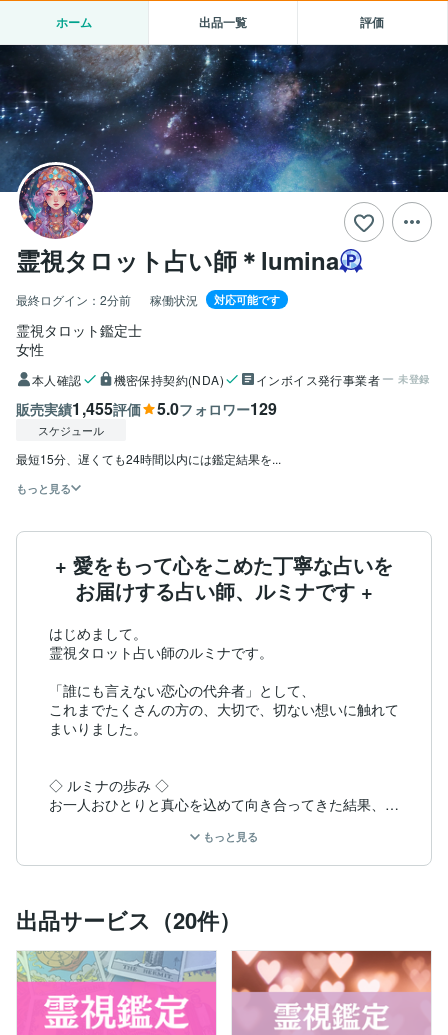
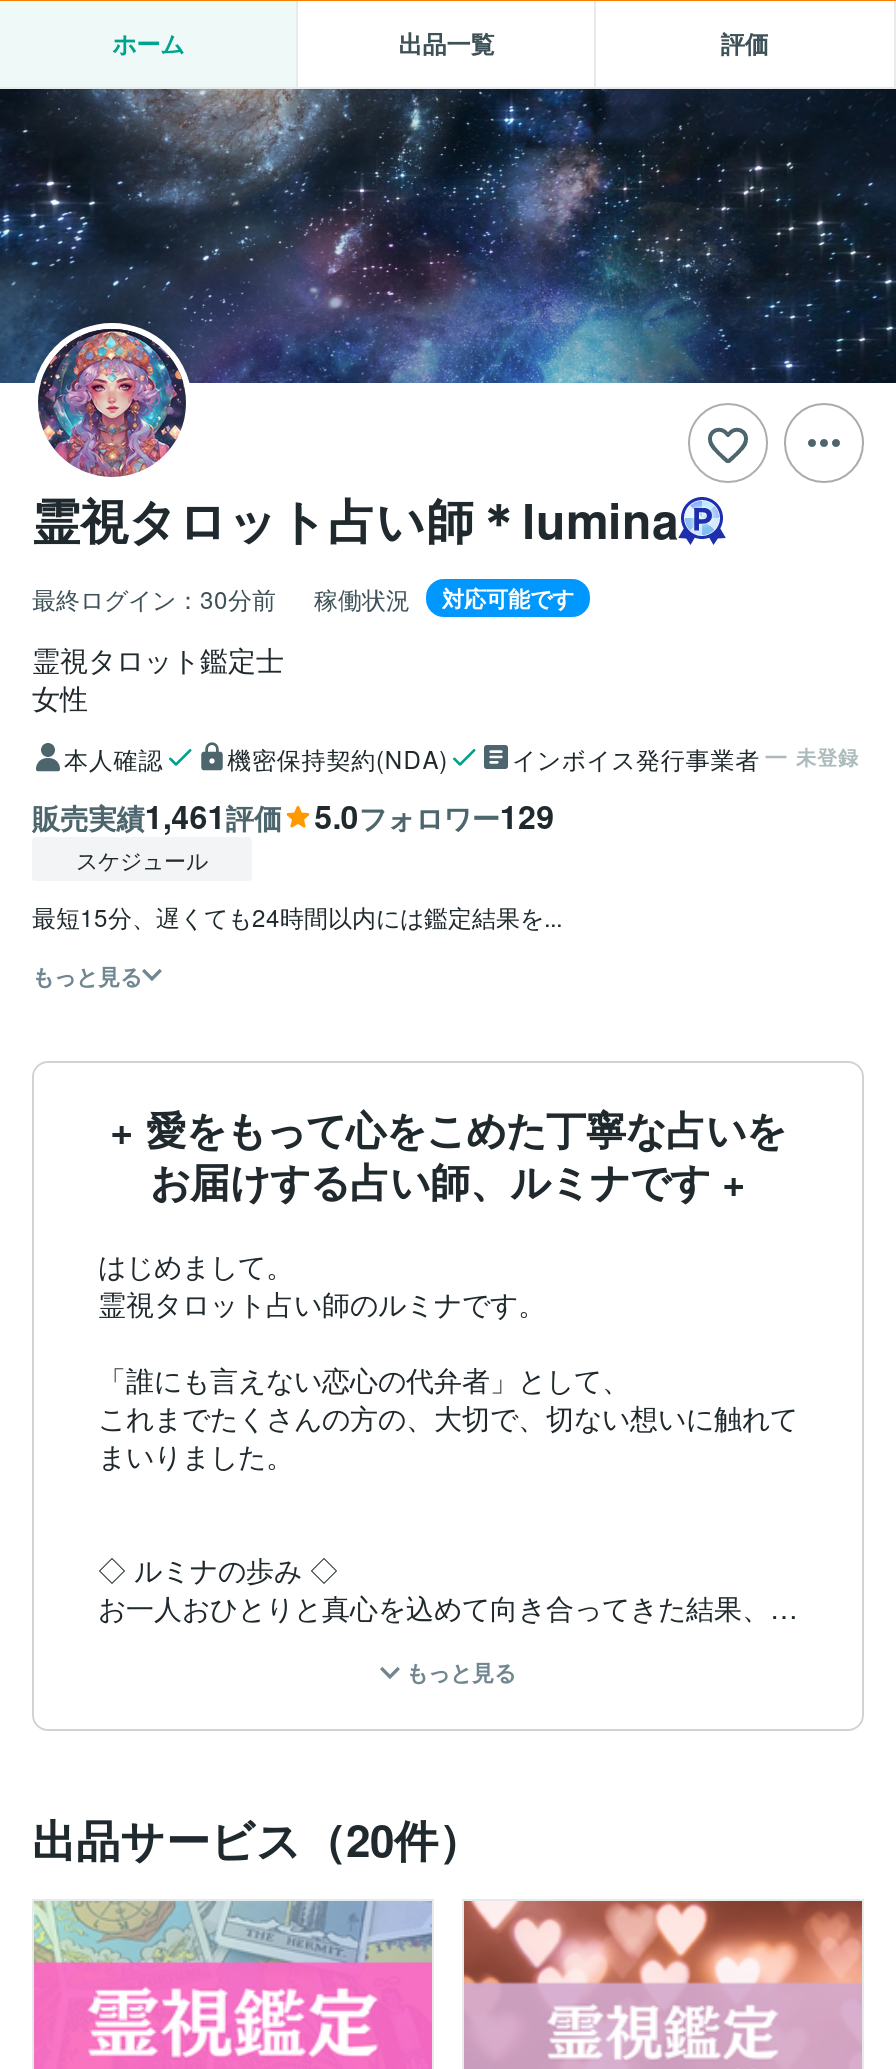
[16,290,131,307] 最終ログイン：2分前 -> [32,580,276,614] 最終ログイン：30分前
[16,397,141,420] 販売実績1,455評価 -> [32,793,282,839] 販売実績1,461評価

